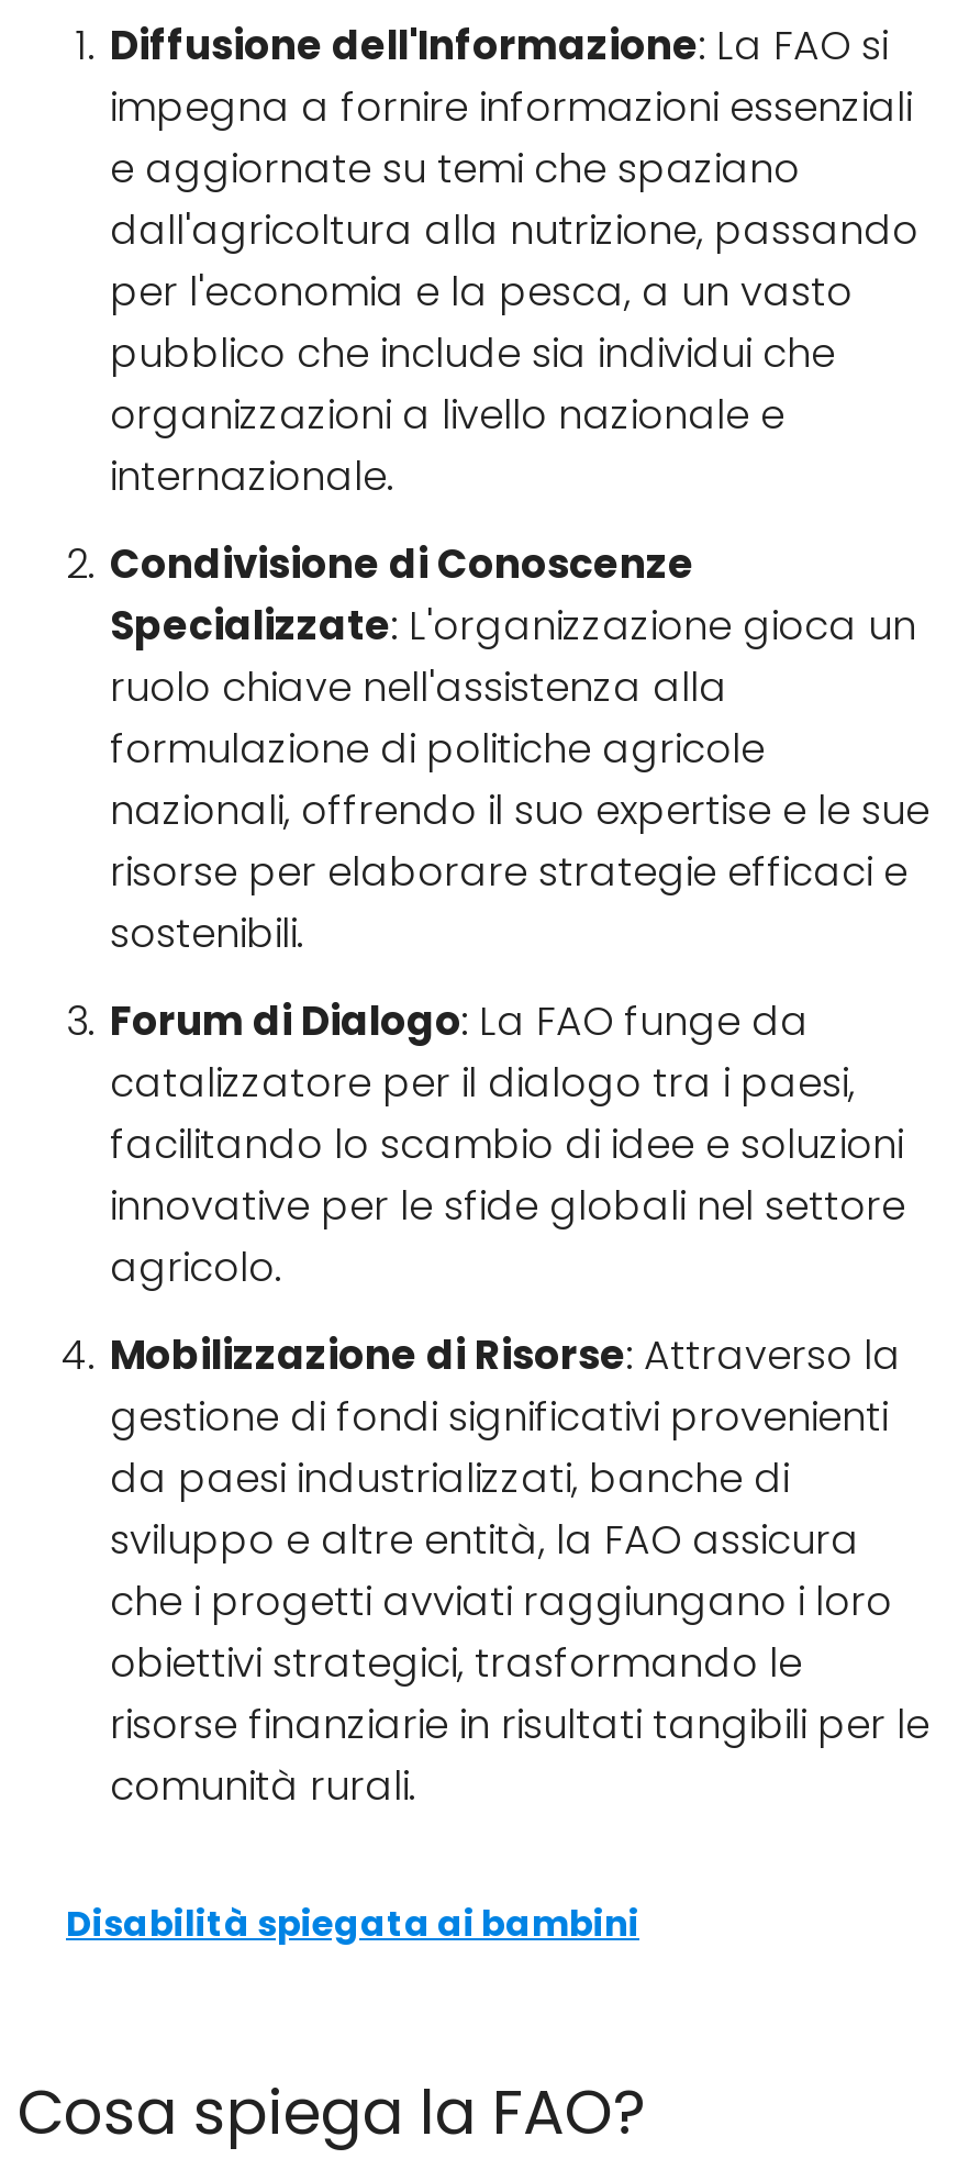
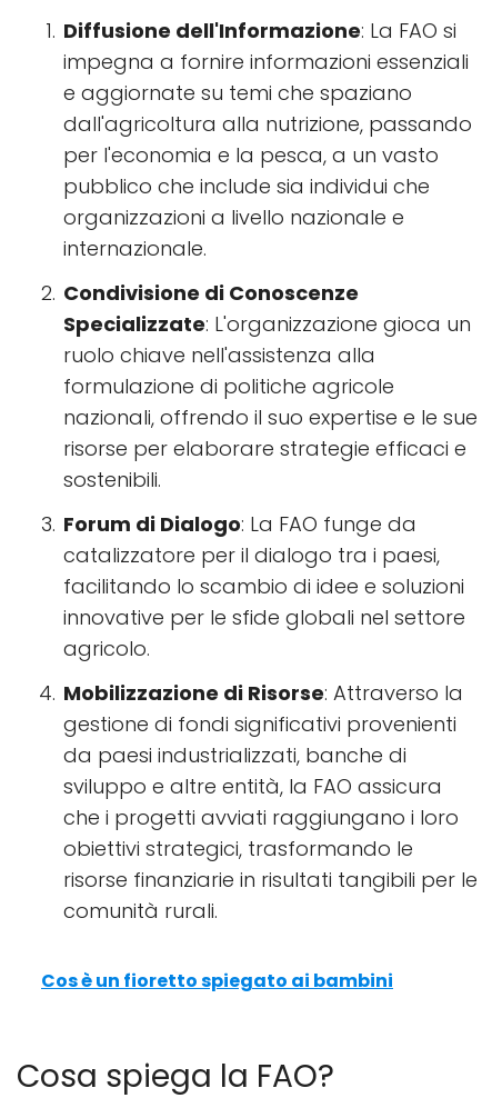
[66,1899,639,1949] Disabilità spiegata ai bambini -> [41,968,393,994] Cos è un fioretto spiegato ai bambini

